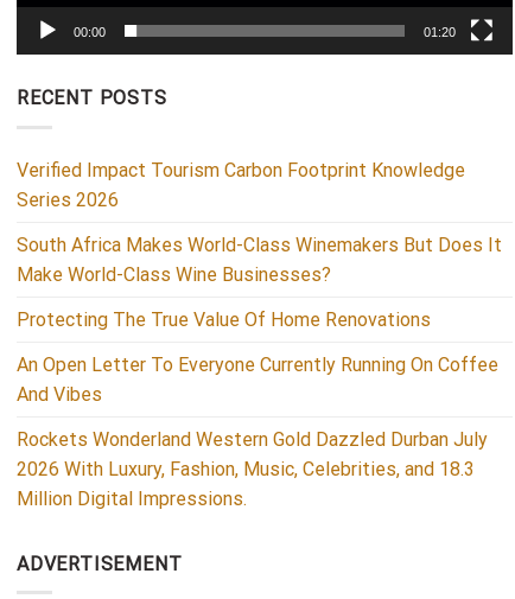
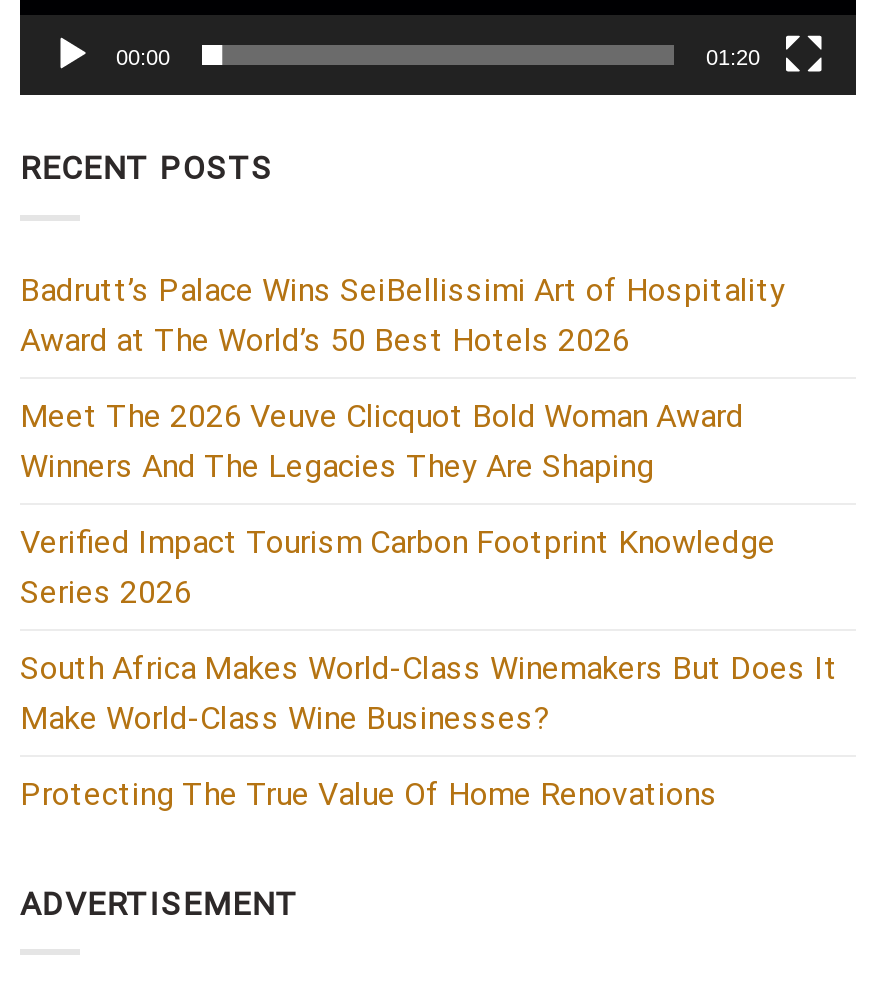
none -> [20,270,786,484] Badrutt’s Palace Wins SeiBellissimi Art of Hospitality | Award at The World’s 50 Best Hotels 2026 | Meet The 2026 Veuve Clicquot Bold Woman Award | Winners And The Legacies They Are Shaping
moved [17,158,502,330] -> [20,522,838,812]: Verified Impact Tourism Carbon Footprint Knowledge | Series 2026 | South Africa Makes World-Class Winemakers But Does It | Make World-Class Wine Businesses? | Protecting The True Value Of Home Renovations
[17,353,498,509] An Open Letter To Everyone Currently Running On Coffee | And Vibes | Rockets Wonderland Western Gold Dazzled Durban July | 2026 With Luxury, Fashion, Music, Celebrities, and 18.3 | Million Digital Impressions. -> none

